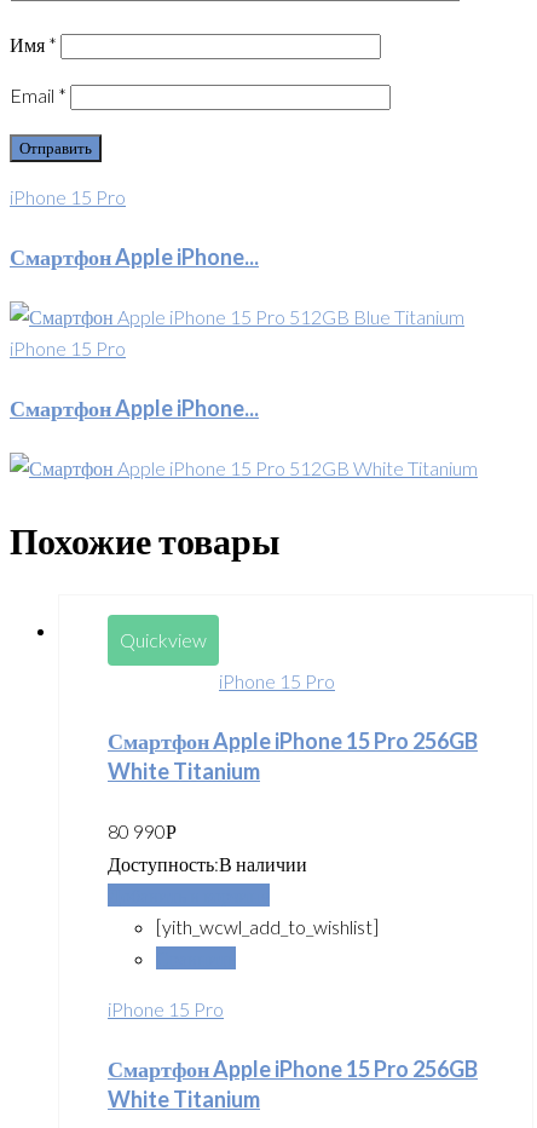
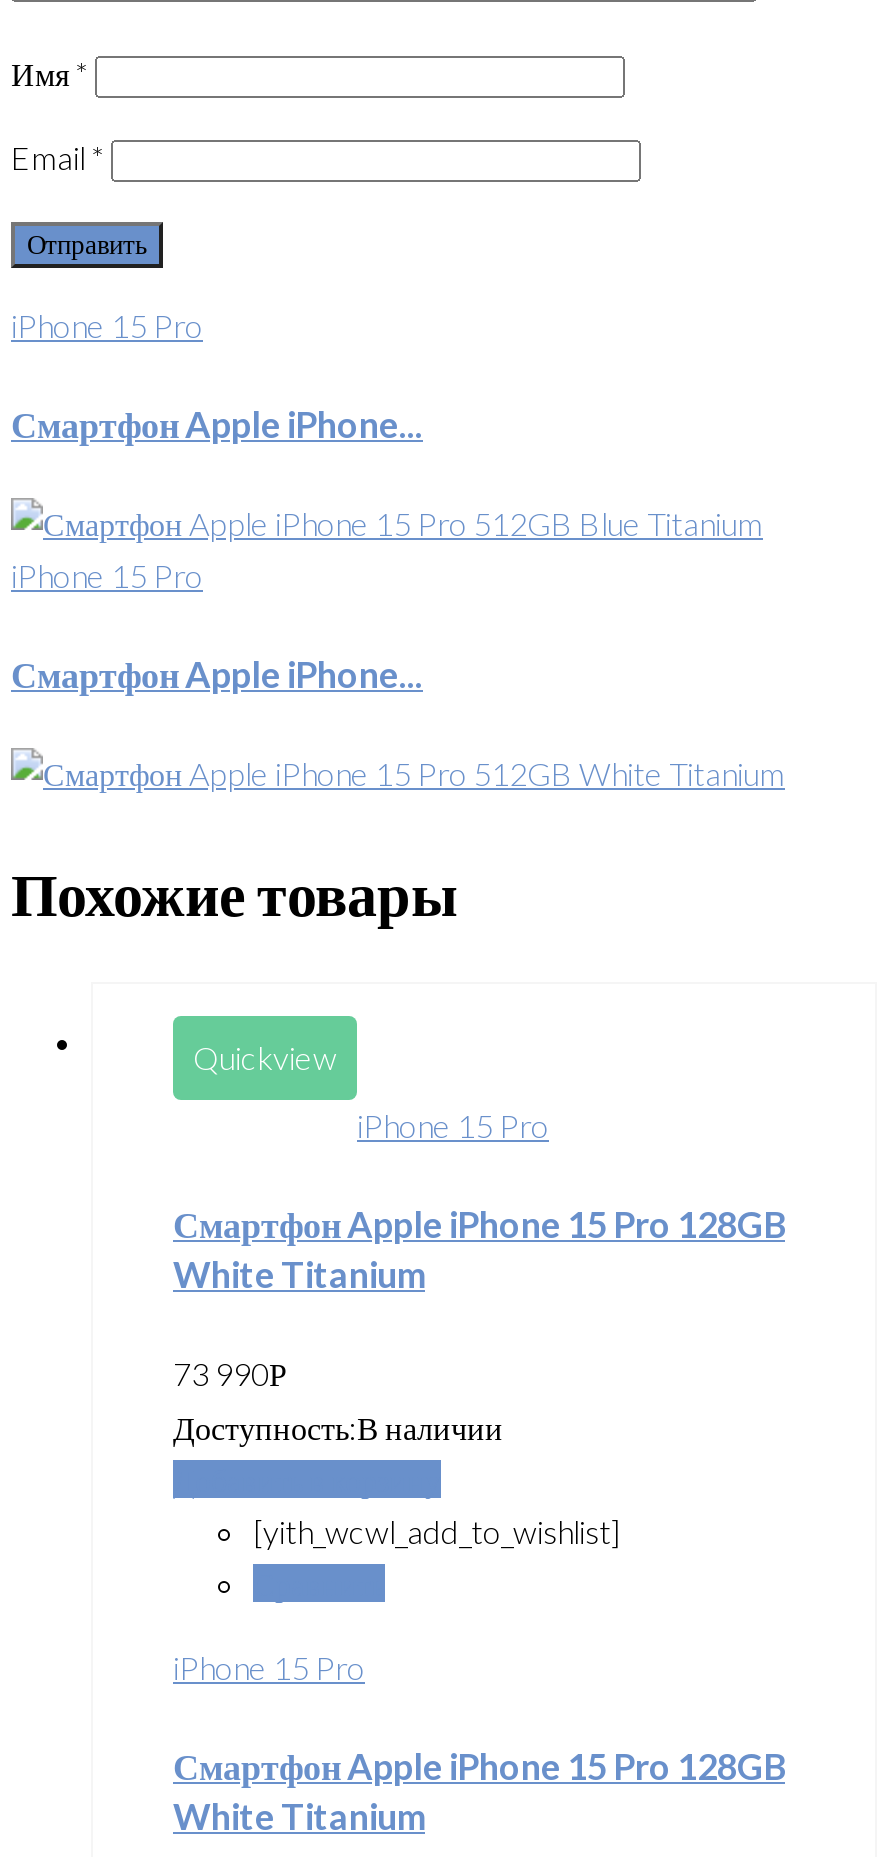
[108,728,478,755] Смартфон Apple iPhone 15 Pro 256GB -> [173,1203,785,1247] Смартфон Apple iPhone 15 Pro 128GB
[108,820,177,843] 80 990Р -> [173,1355,287,1393] 73 990Р
[108,1056,478,1082] Смартфон Apple iPhone 15 Pro 256GB -> [173,1745,785,1789] Смартфон Apple iPhone 15 Pro 128GB

